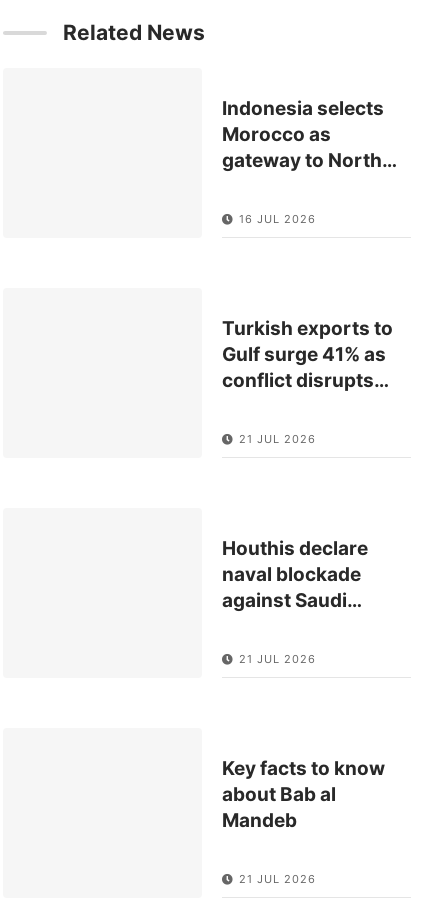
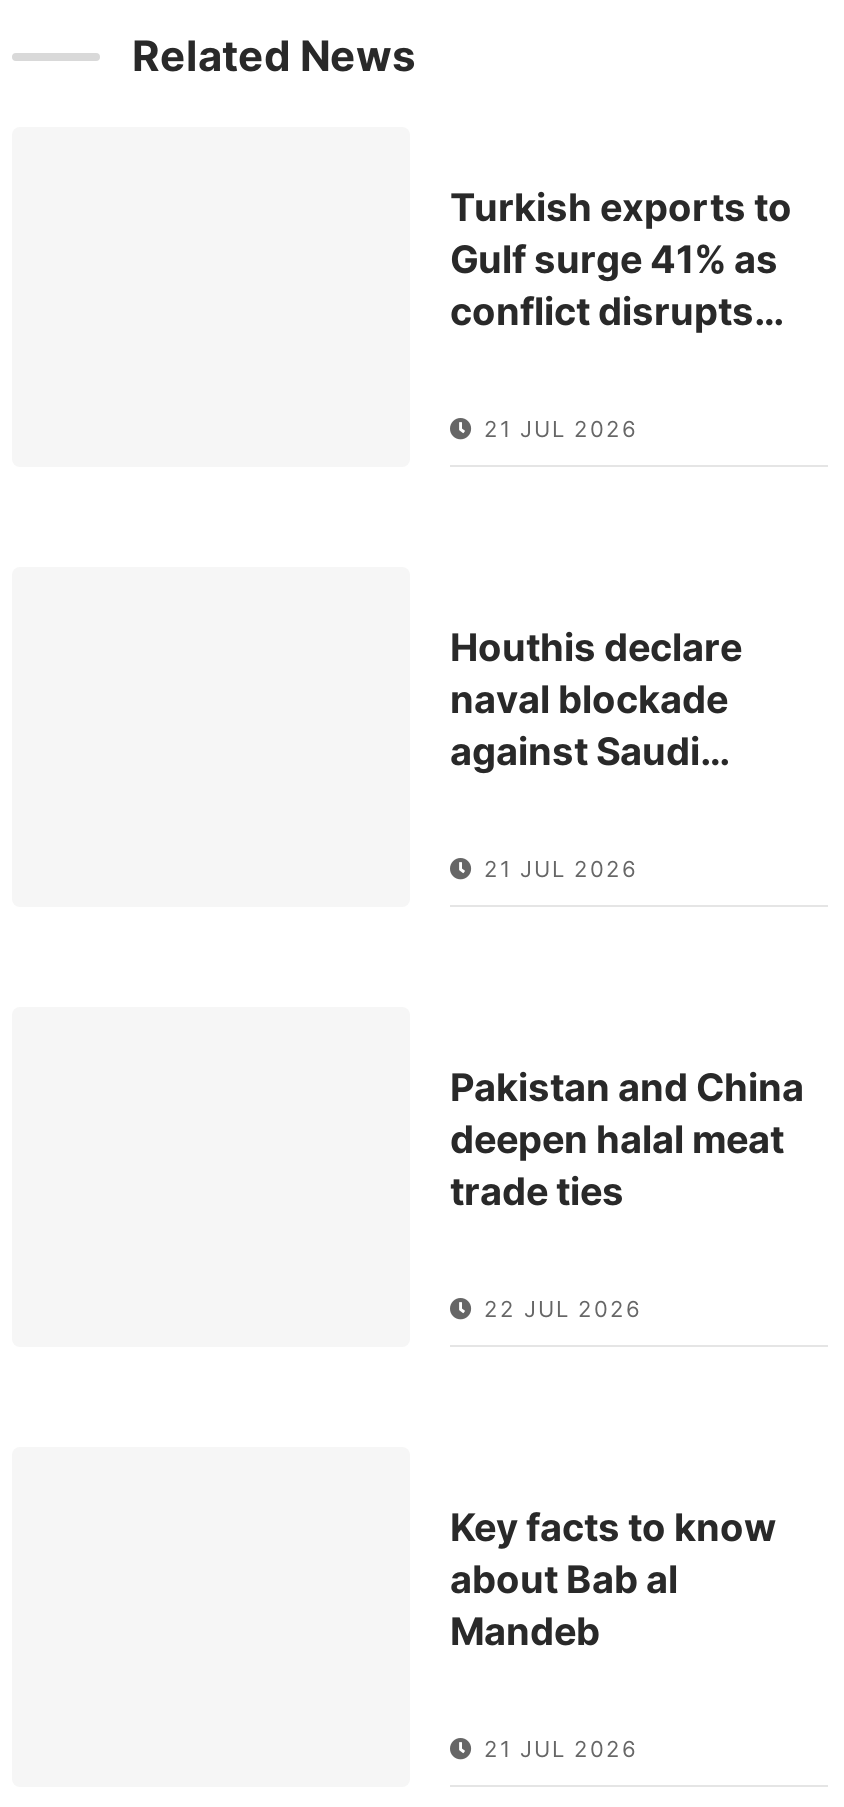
[222,96,397,226] Indonesia selects | Morocco as | gateway to North… | 16 JUL 2026 -> none
moved [222,316,393,666] -> [450,184,792,883]: Turkish exports to | Gulf surge 41% as | conflict disrupts… | 21 JUL 2026 | Houthis declare | naval blockade | against Saudi… | 21 JUL 2026
none -> [450,1064,804,1323] Pakistan and China | deepen halal meat | trade ties | 22 JUL 2026

